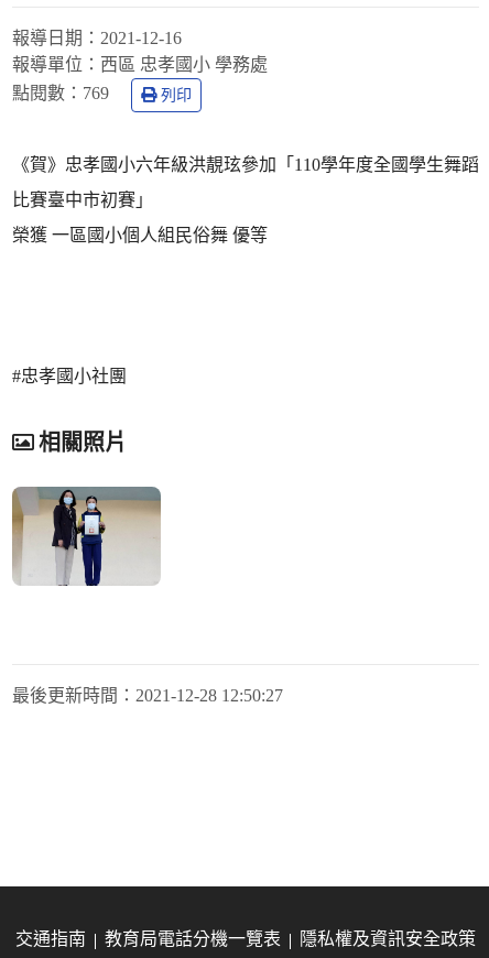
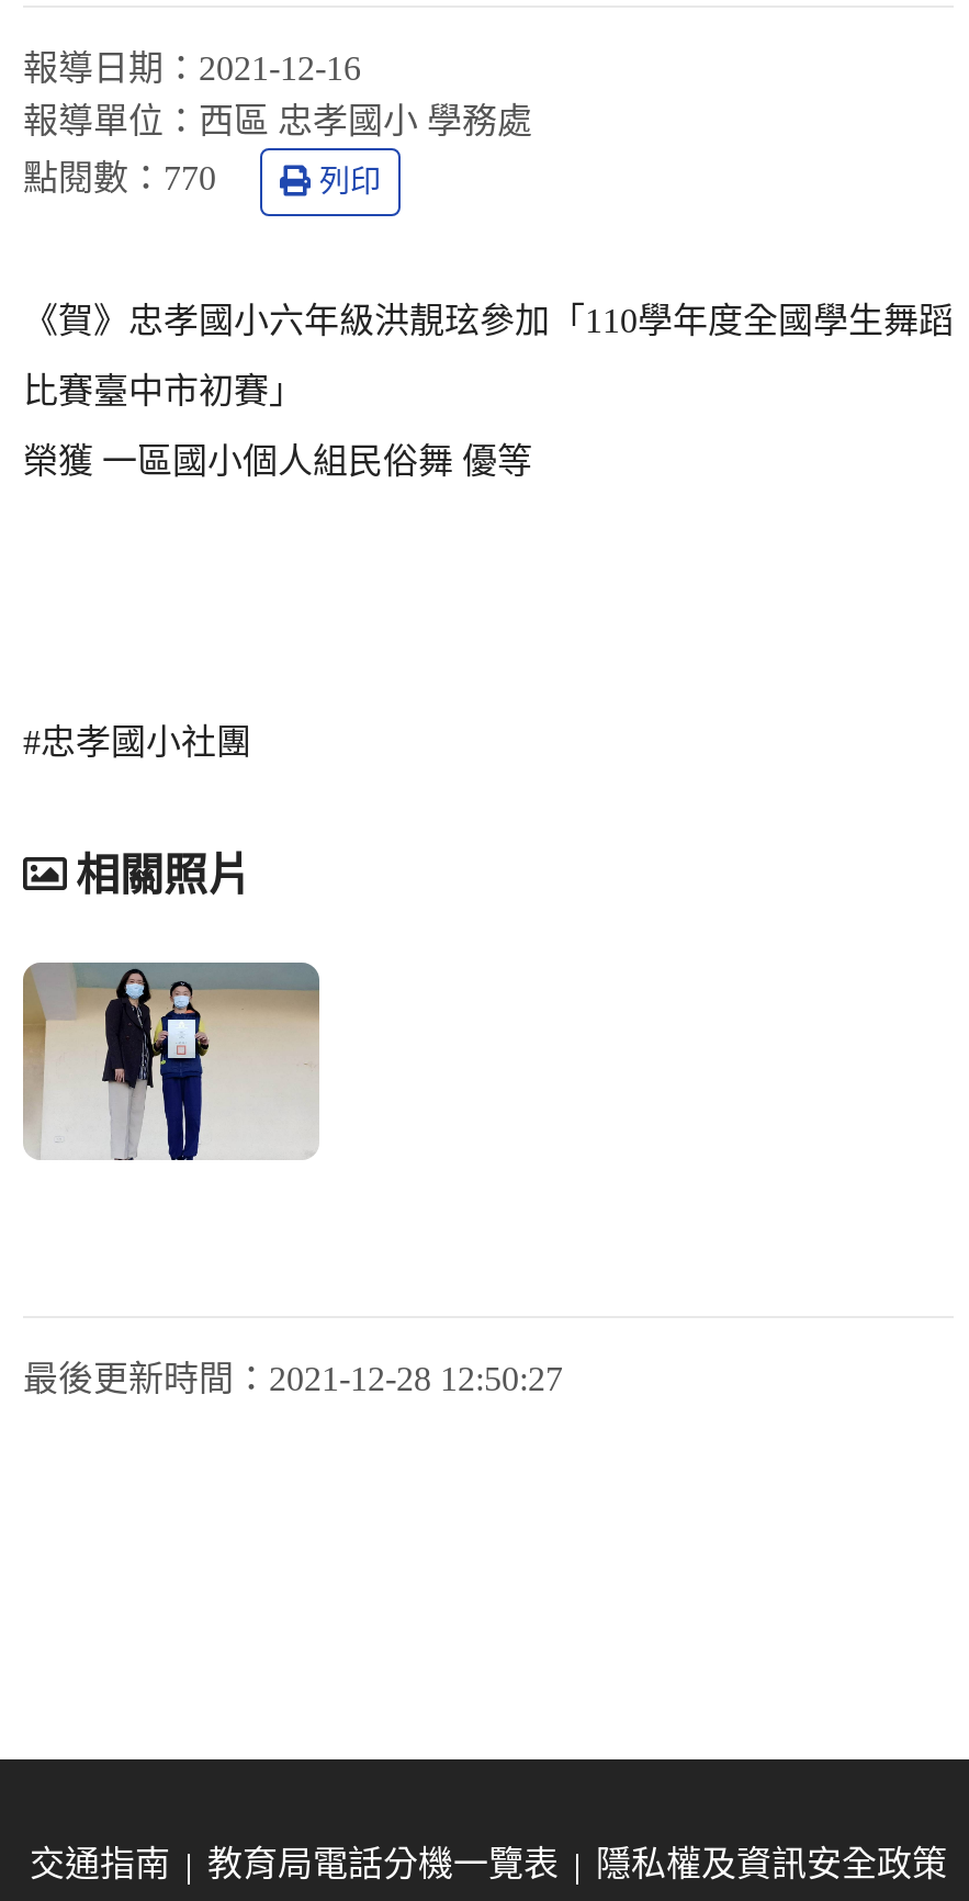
[12,84,109,103] 點閱數：769 -> [23,160,216,197] 點閱數：770

